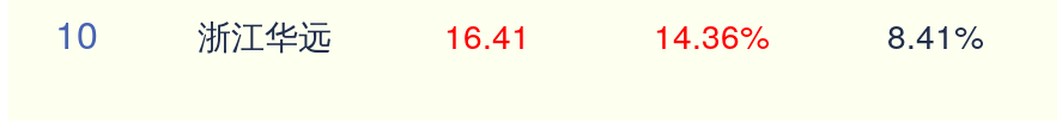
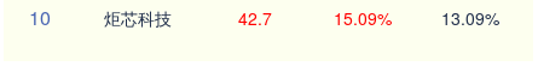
[198,11,983,59] 浙江华远 | 16.41 | 14.36% | 8.41% -> [104,6,499,30] 炬芯科技 | 42.7 | 15.09% | 13.09%

